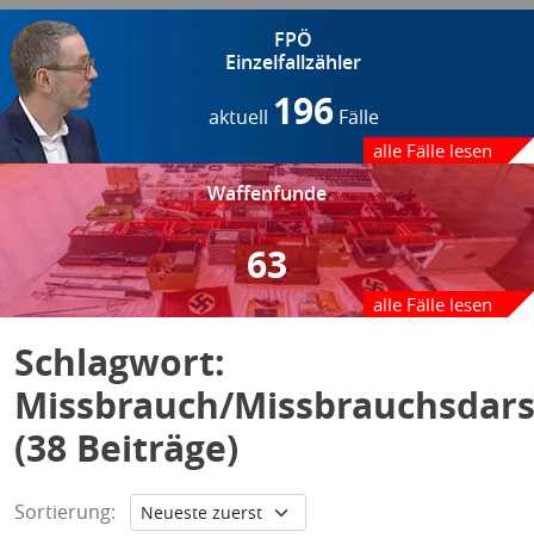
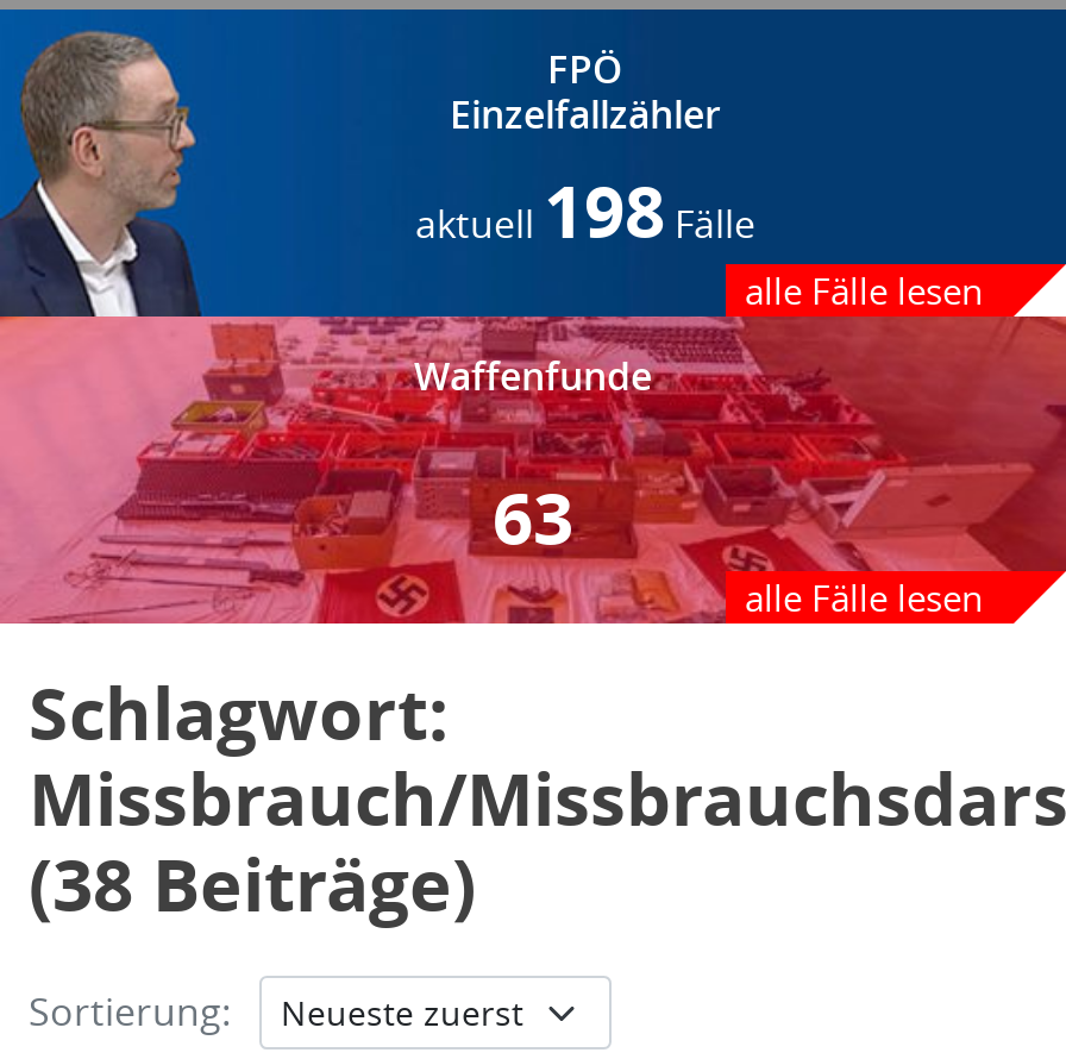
[208,86,378,135] aktuell 196Fälle -> [415,162,755,259] aktuell 198Fälle

